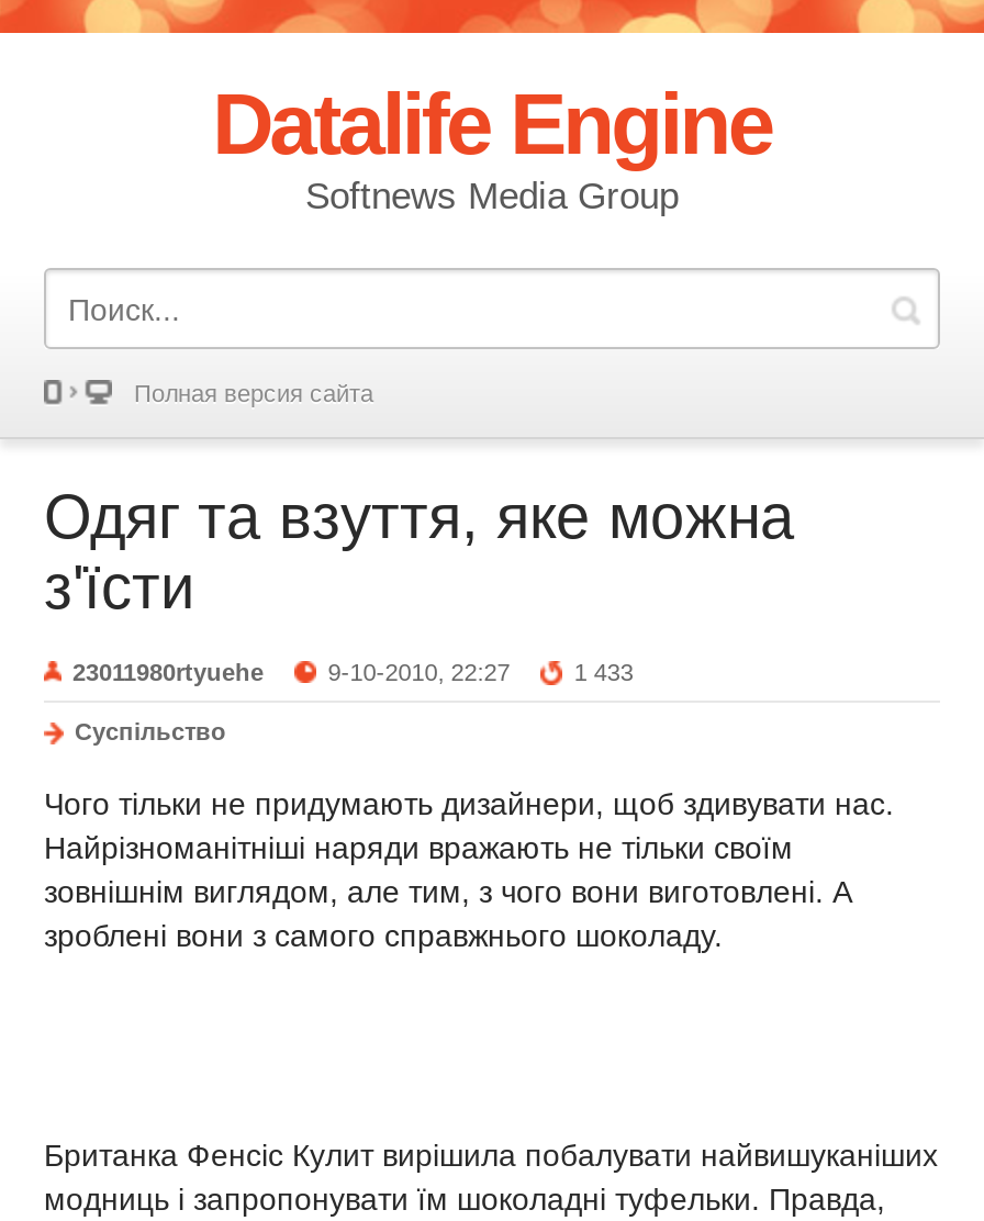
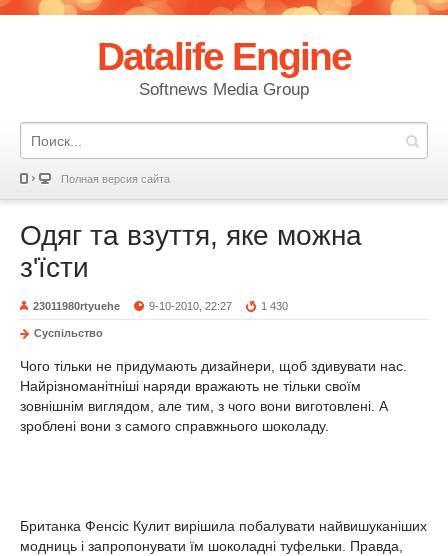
[574,659,633,685] 1 433 -> [261,300,288,312] 1 430

